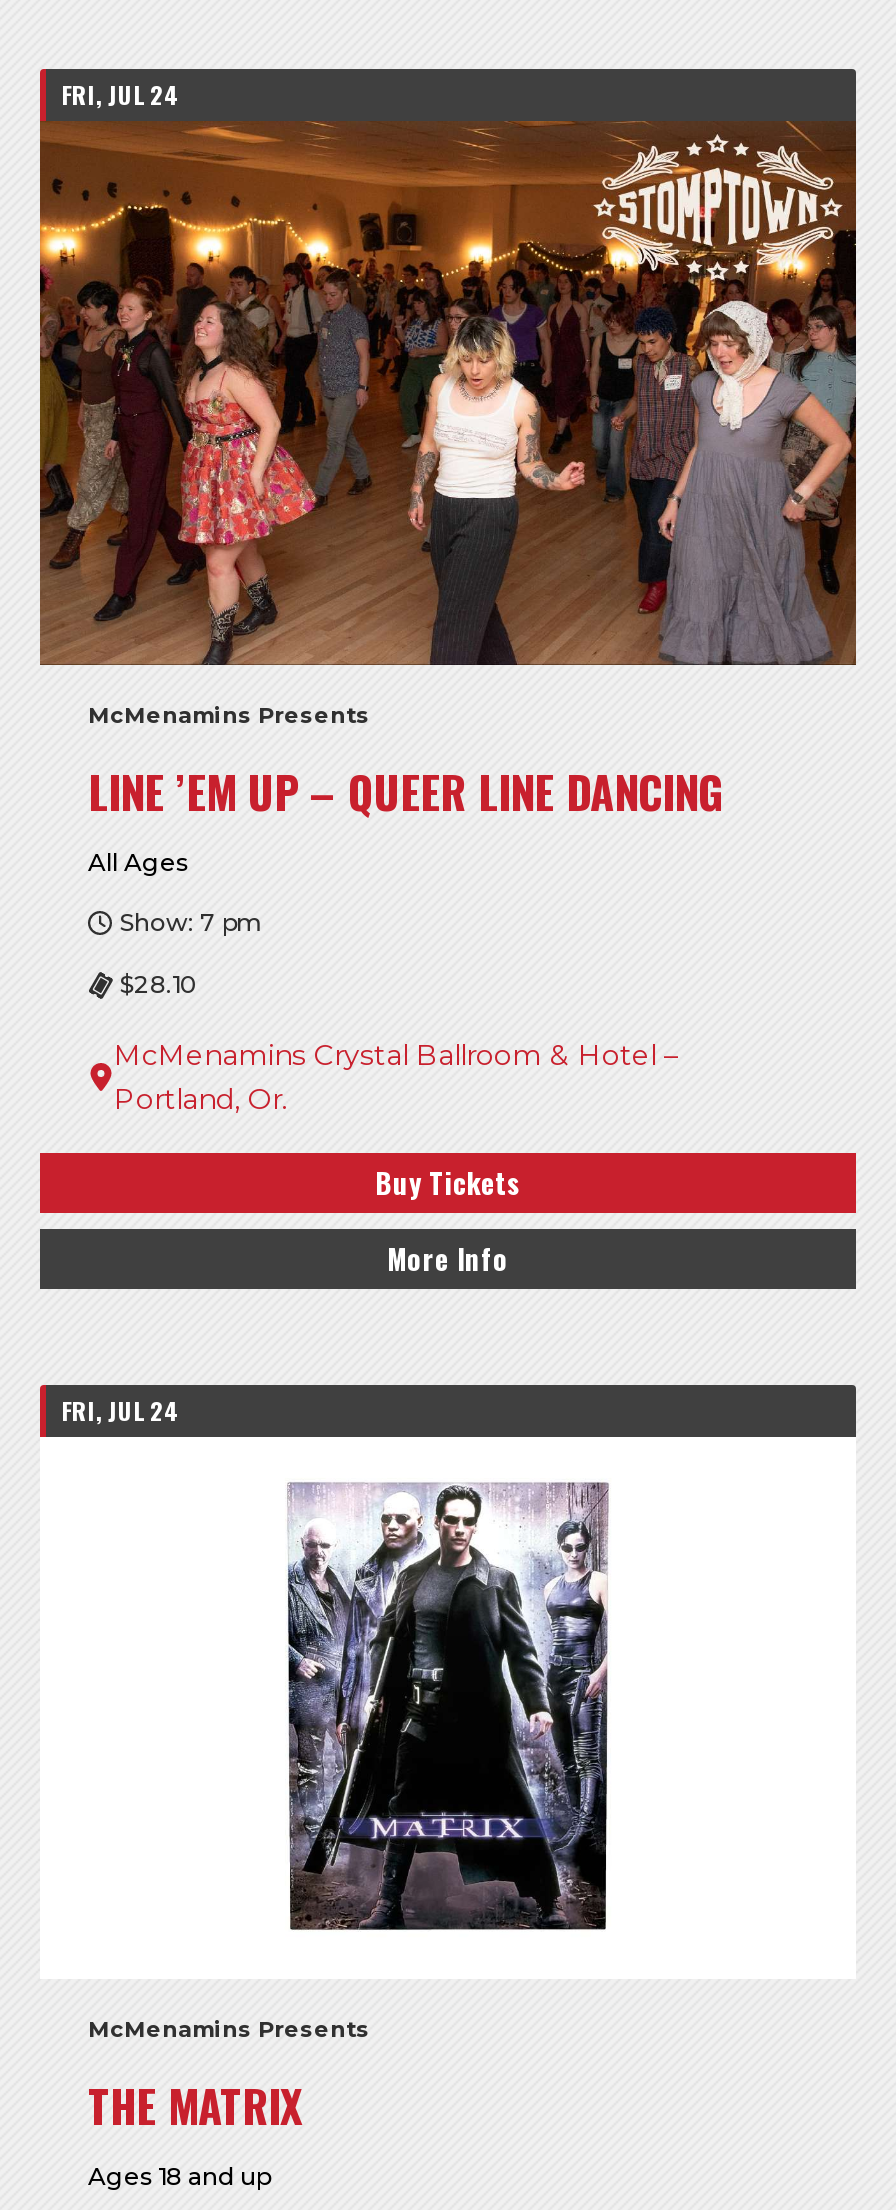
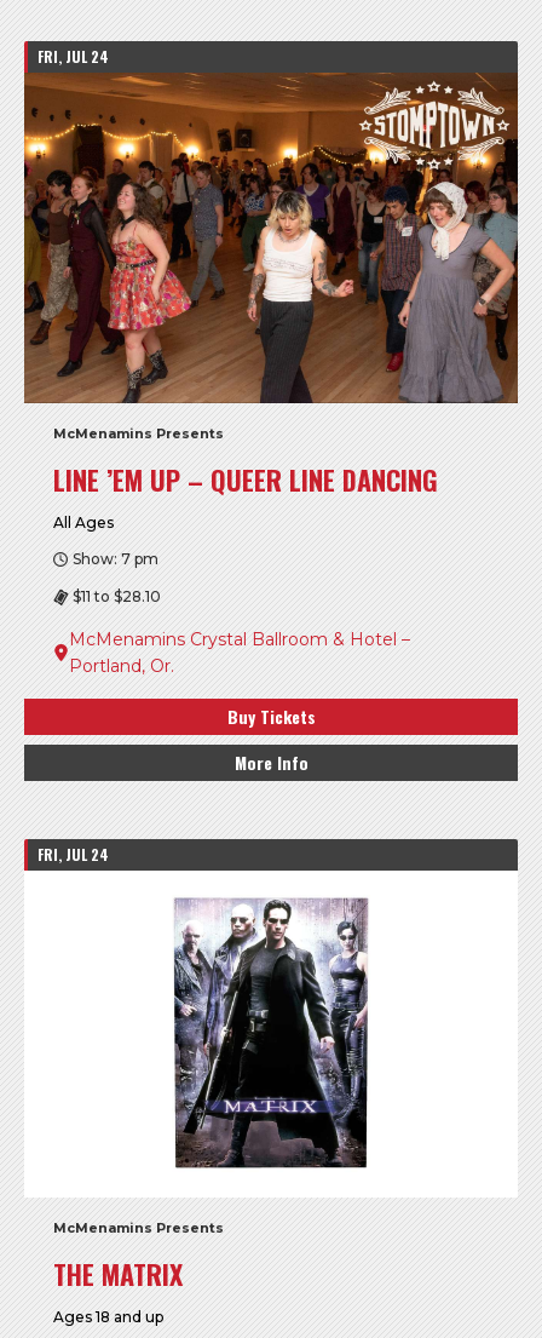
[120,969,198,999] $28.10 -> [73,587,161,605] $11 to $28.10

